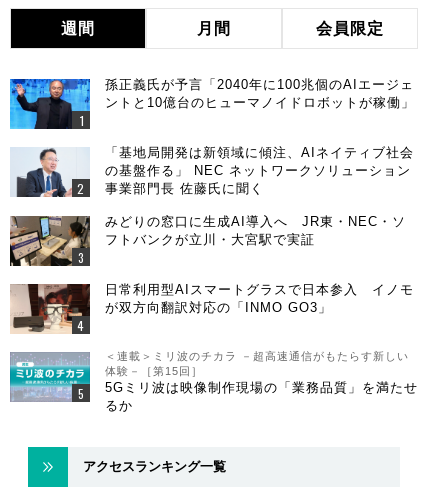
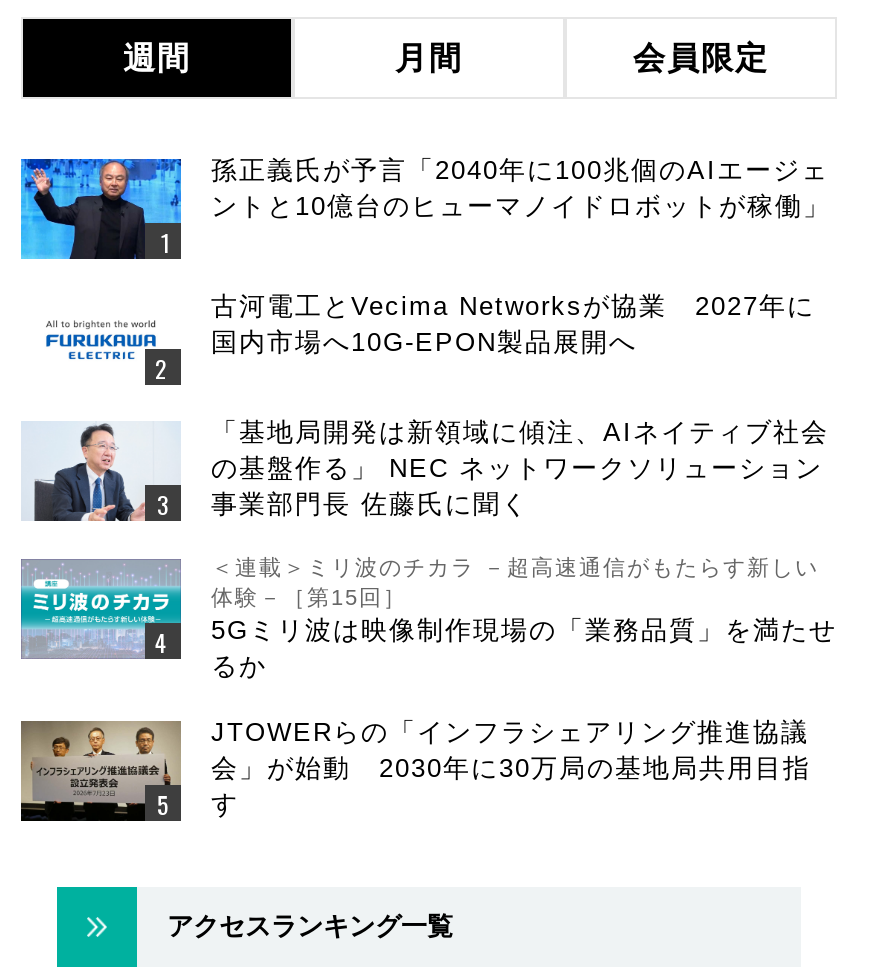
none -> [211,292,815,358] 古河電工とVecima Networksが協業 2027年に | 国内市場へ10G-EPON製品展開へ
moved [14,145,414,199] -> [29,418,829,525]: [image] | 「基地局開発は新領域に傾注、AIネイティブ社会 | の基盤作る」 NEC ネットワークソリューション | 事業部門長 佐藤氏に聞く
[9,216,91,266] [image] -> [25,297,181,385] [image]
[105,214,414,315] みどりの窓口に生成AI導入へ JR東・NEC・ソ | フトバンクが立川・大宮駅で実証 | 日常利用型AIスマートグラスで日本参入 イノモ | が双方向翻訳対応の「INMO GO3」 -> none
[10,283,91,334] [image] -> [19,719,183,823] [image]
moved [9,350,418,413] -> [19,556,837,682]: [image] | ＜連載＞ミリ波のチカラ －超高速通信がもたらす新しい | 体験－［第15回］ | 5Gミリ波は映像制作現場の「業務品質」を満たせ | るか
none -> [211,718,811,820] JTOWERらの「インフラシェアリング推進協議 | 会」が始動 2030年に30万局の基地局共用目指 | す

